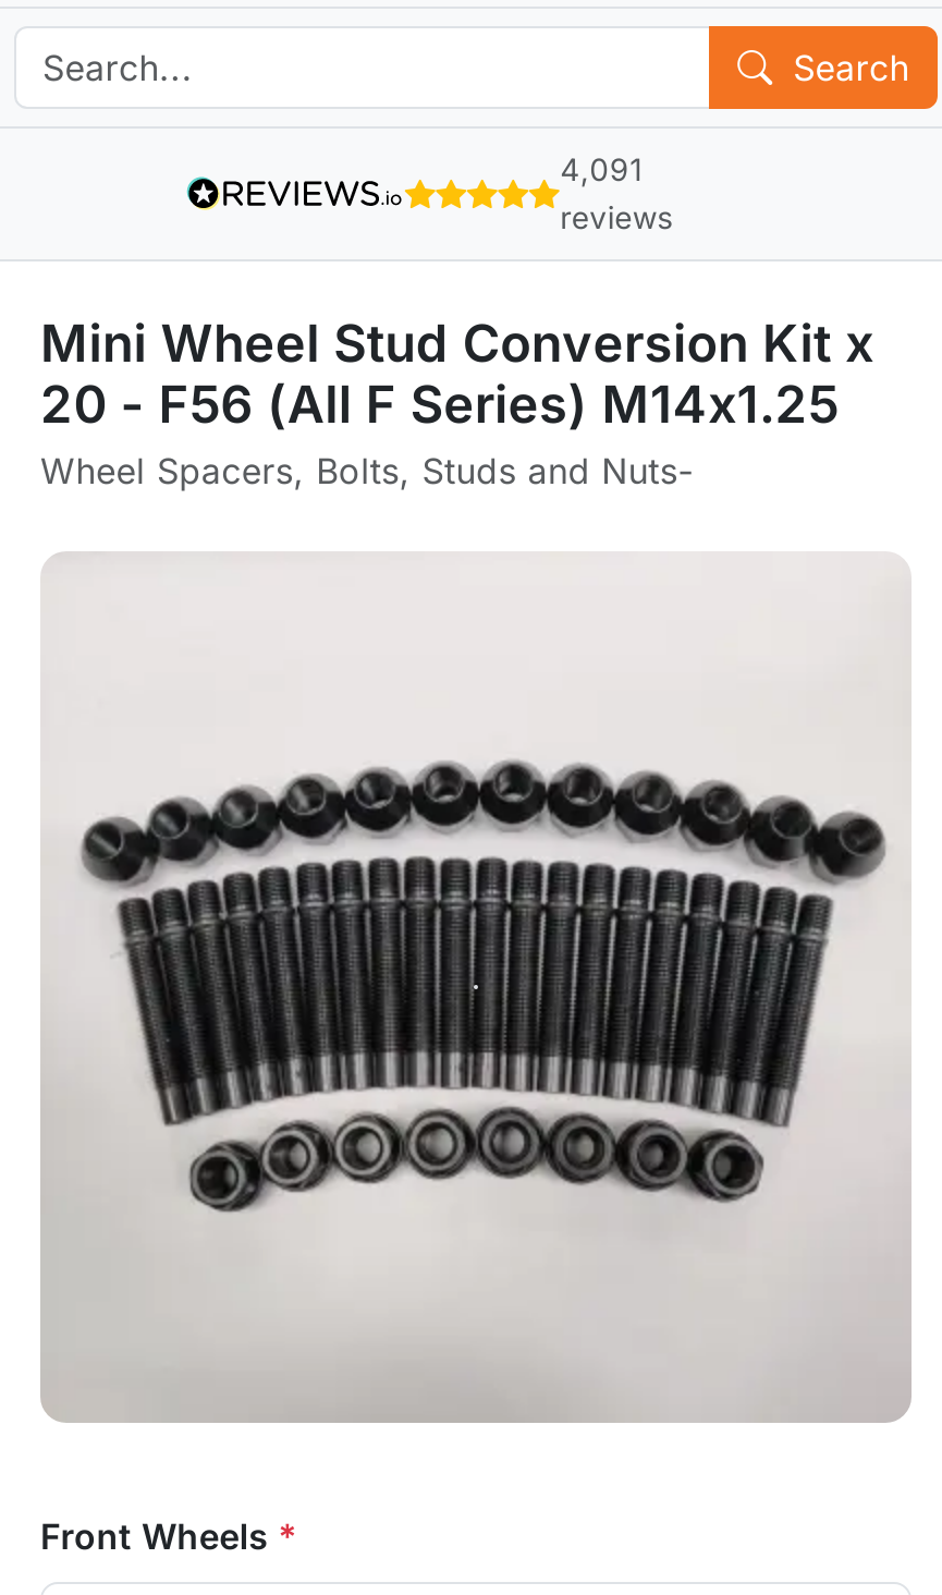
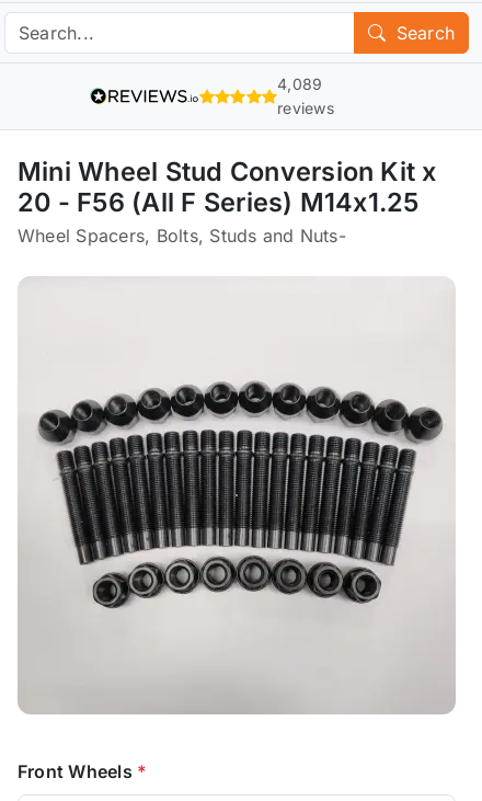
[560,150,643,187] 4,091 -> [277,75,322,93] 4,089

